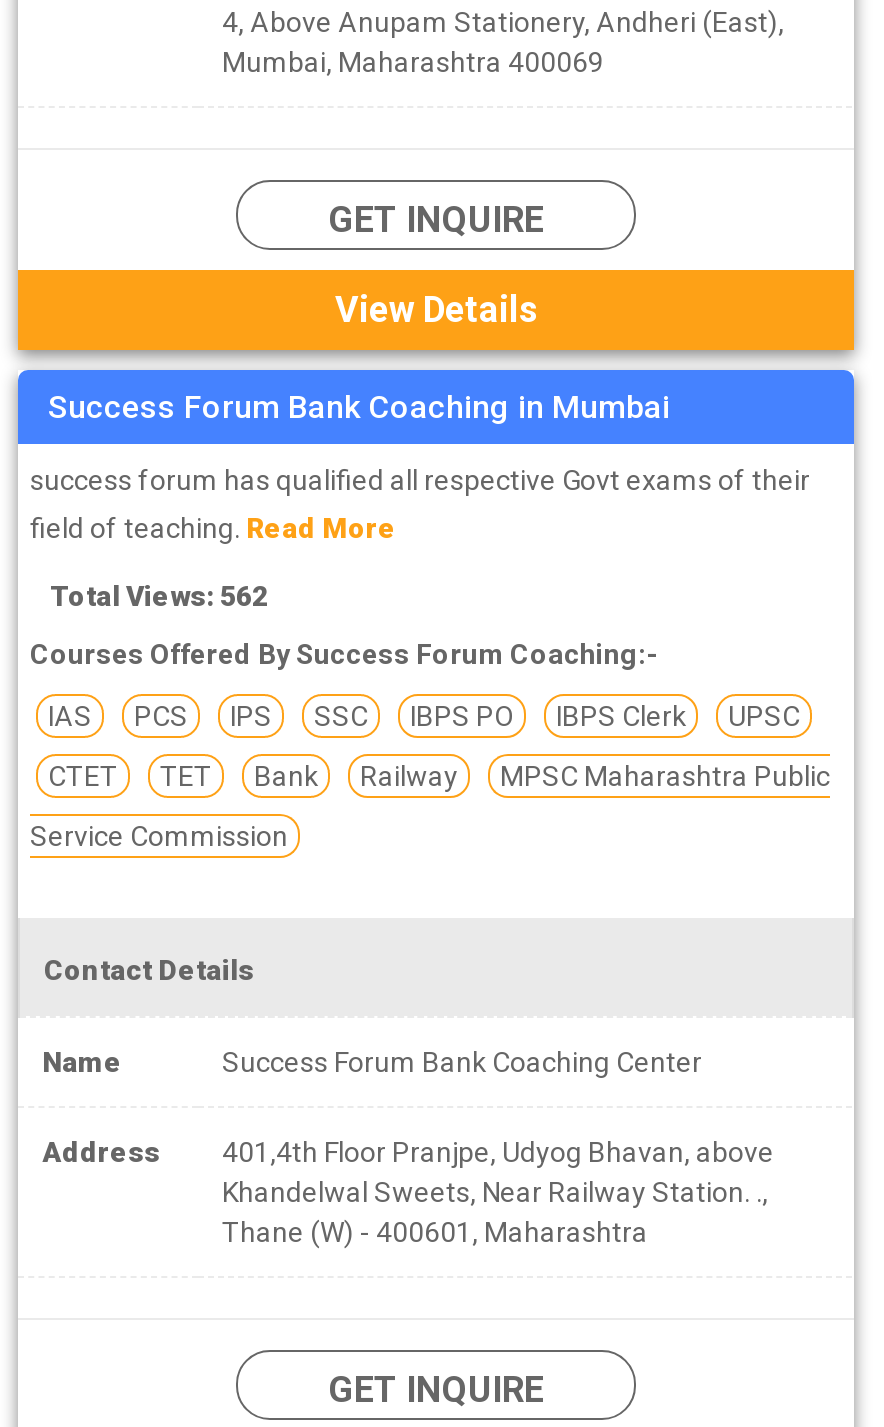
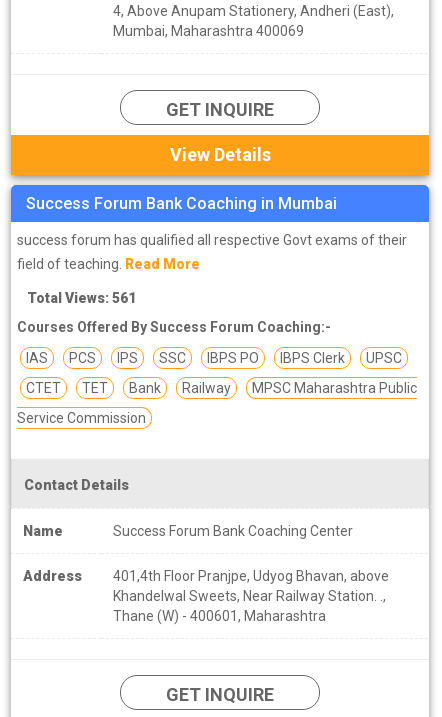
[50,579,268,611] Total Views: 562 -> [27,290,136,306] Total Views: 561

